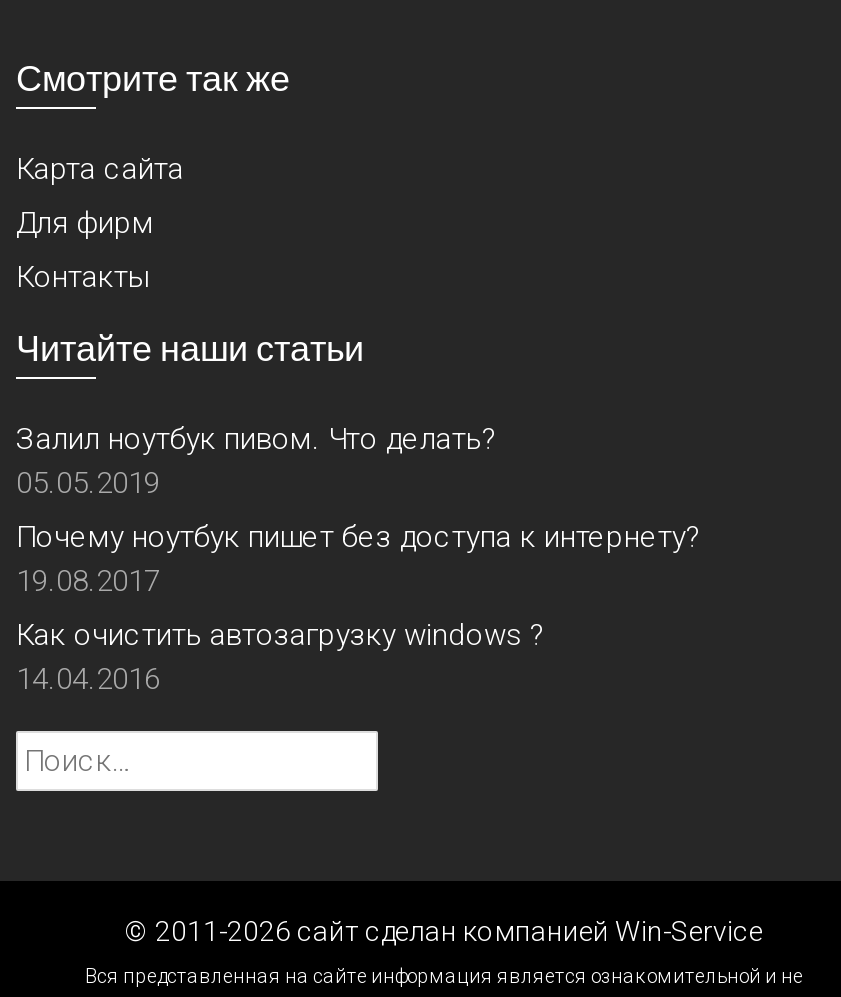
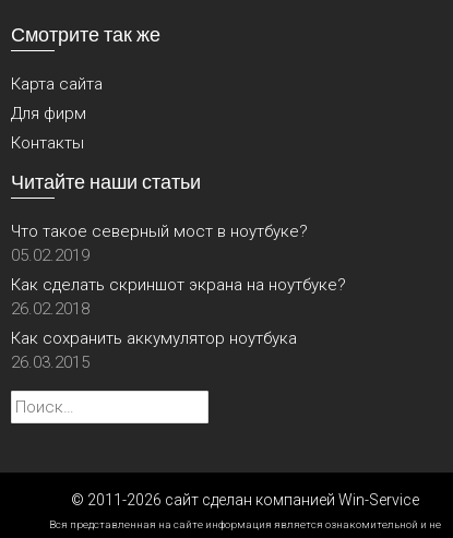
[16,421,498,501] Залил ноутбук пивом. Что делать? | 05.05.2019 -> [11,222,308,265] Что такое северный мост в ноутбуке? | 05.02.2019
[16,519,702,599] Почему ноутбук пишет без доступа к интернету? | 19.08.2017 -> [11,275,346,319] Как сделать скриншот экрана на ноутбуке? | 26.02.2018
[16,617,546,697] Как очистить автозагрузку windows ? | 14.04.2016 -> [11,329,297,372] Как сохранить аккумулятор ноутбука | 26.03.2015

